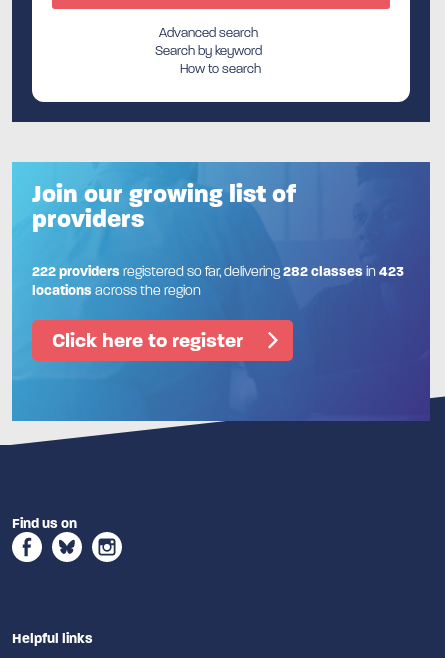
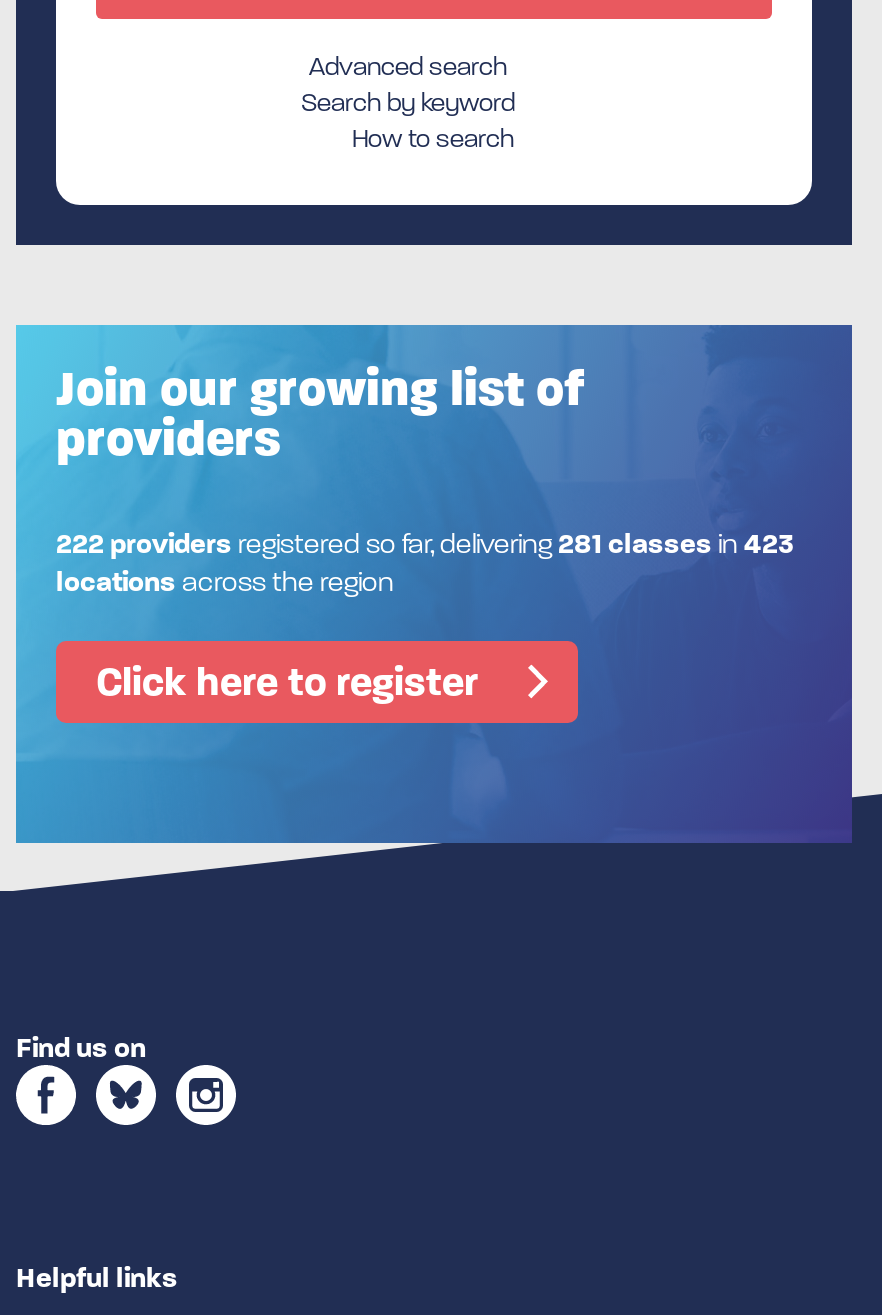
[32,263,404,280] 222 providers registered so far, delivering 282 classes in 423 -> [56,527,794,561] 222 providers registered so far, delivering 281 classes in 423

